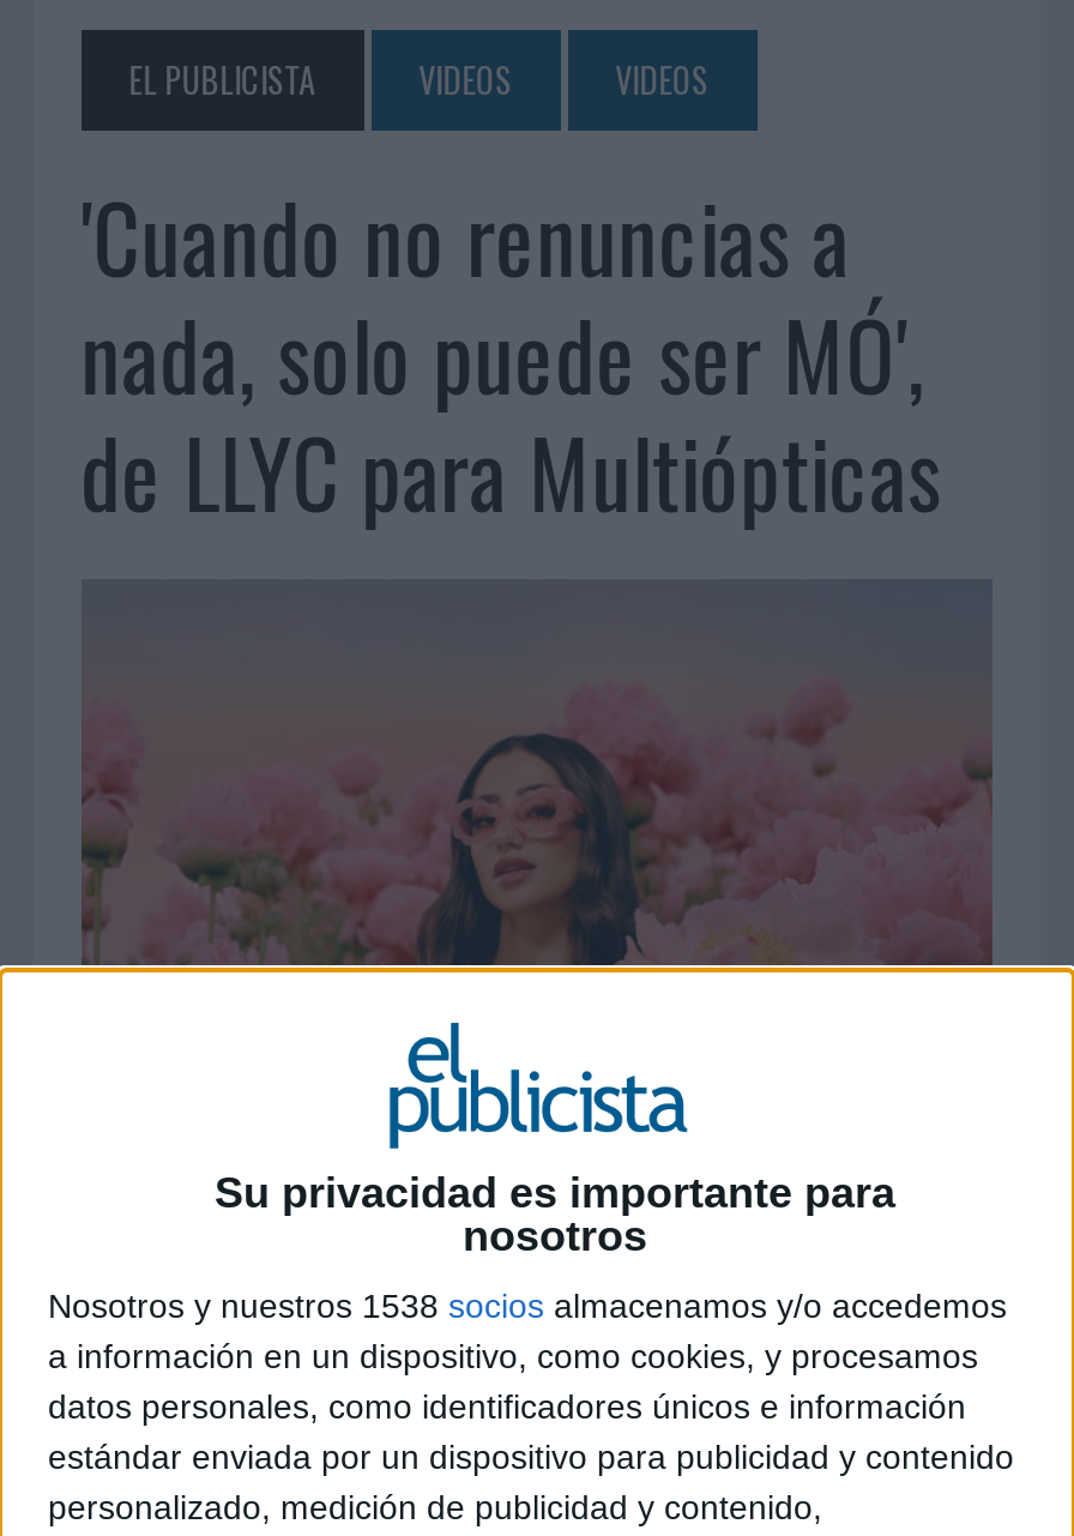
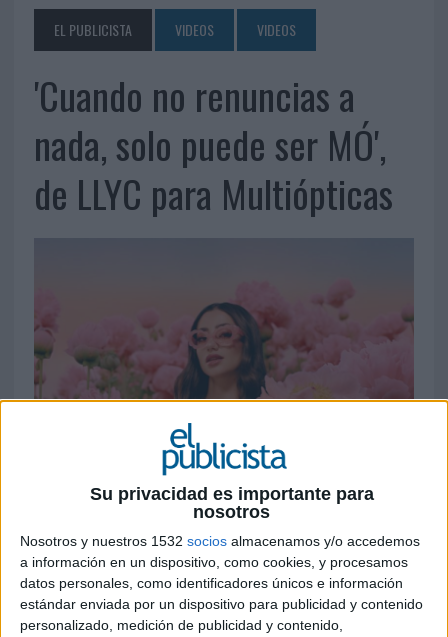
[48,1286,1007,1324] Nosotros y nuestros 1538 socios almacenamos y/o accedemos -> [20,533,420,549] Nosotros y nuestros 1532 socios almacenamos y/o accedemos

